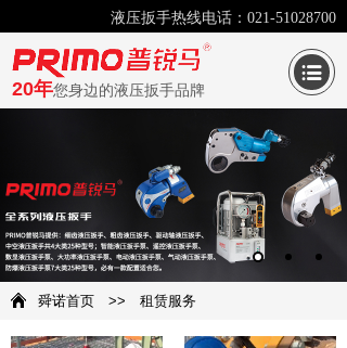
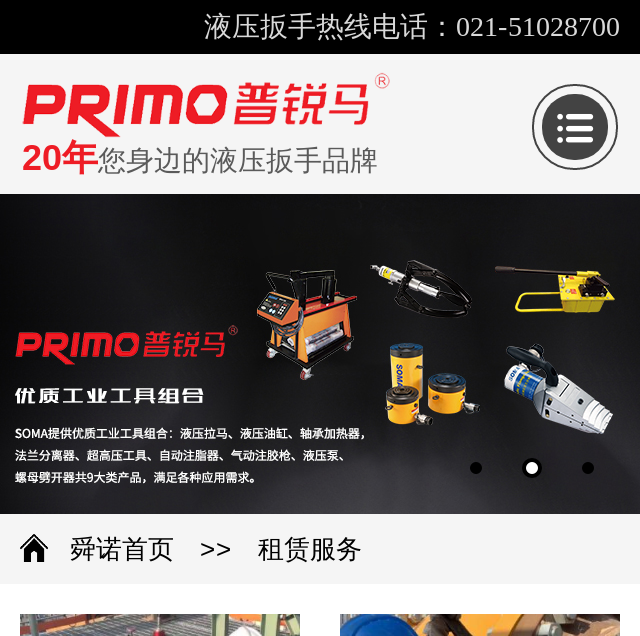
[4,127,343,272] [image] -> [10,230,630,494] [image]

